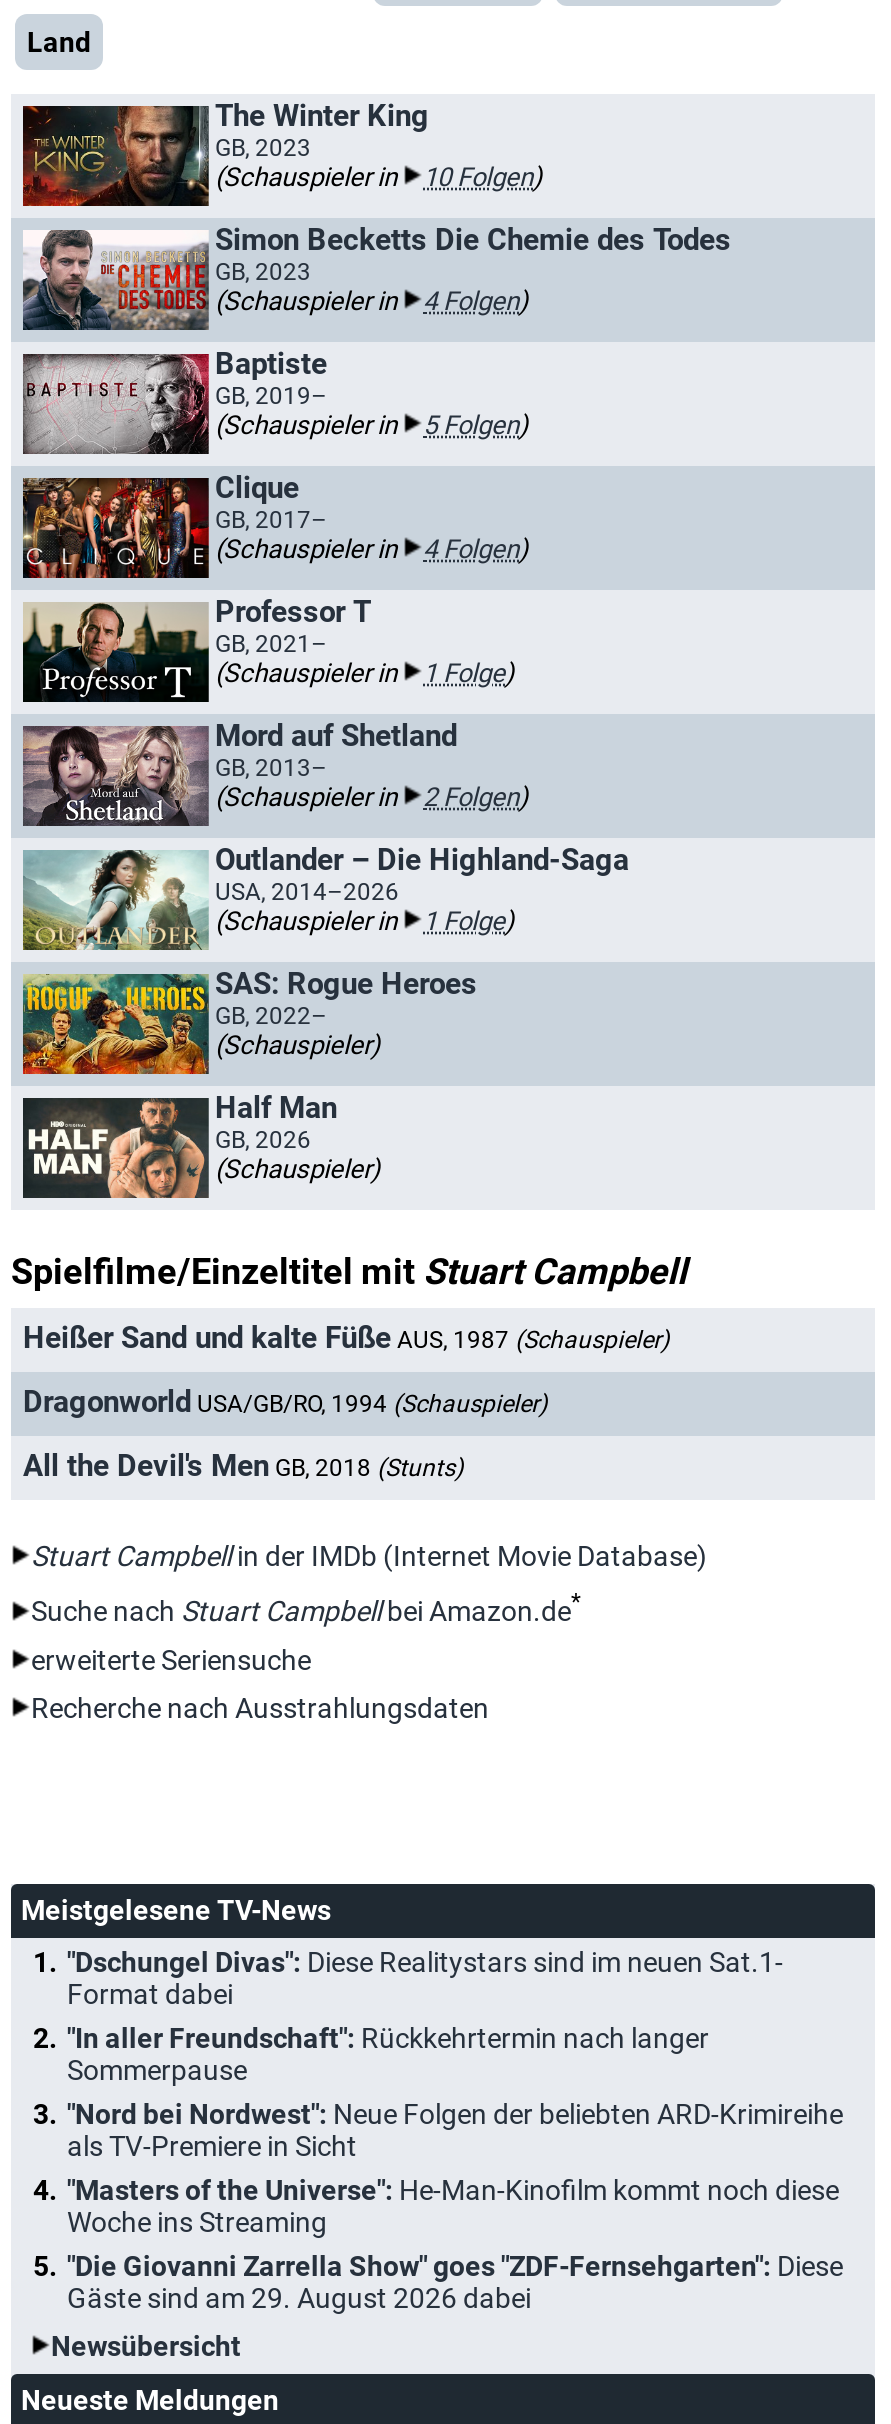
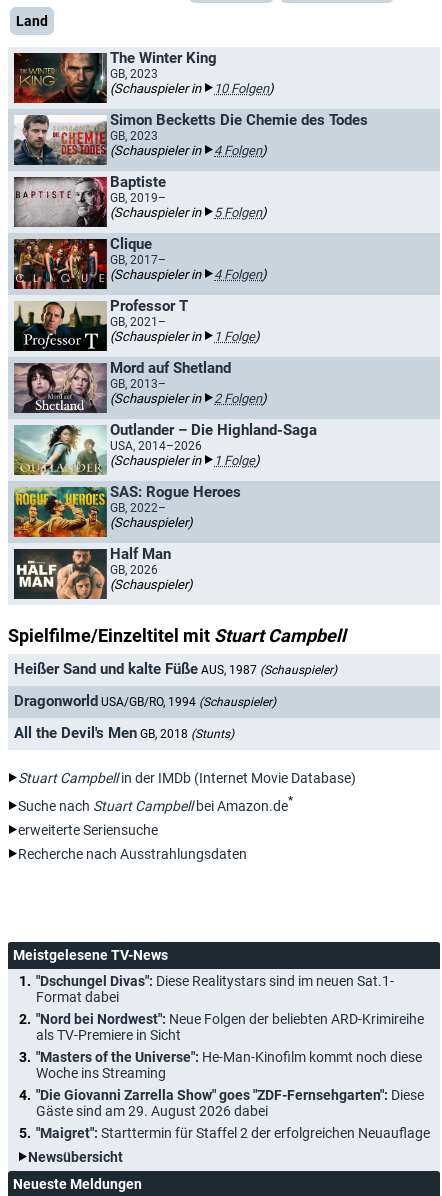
[67,2021,709,2085] "In aller Freundschaft": Rückkehrtermin nach langer | Sommerpause -> none
moved [67,2097,843,2313] -> [36,1011,424,1119]: "Nord bei Nordwest": Neue Folgen der beliebten ARD-Krimireihe | als TV-Premiere in Sicht | "Masters of the Universe": He-Man-Kinofilm kommt noch diese | Woche ins Streaming | "Die Giovanni Zarrella Show" goes "ZDF-Fernsehgarten": Diese | Gäste sind am 29. August 2026 dabei
none -> [36,1125,430,1141] "Maigret": Starttermin für Staffel 2 der erfolgreichen Neuauflage

